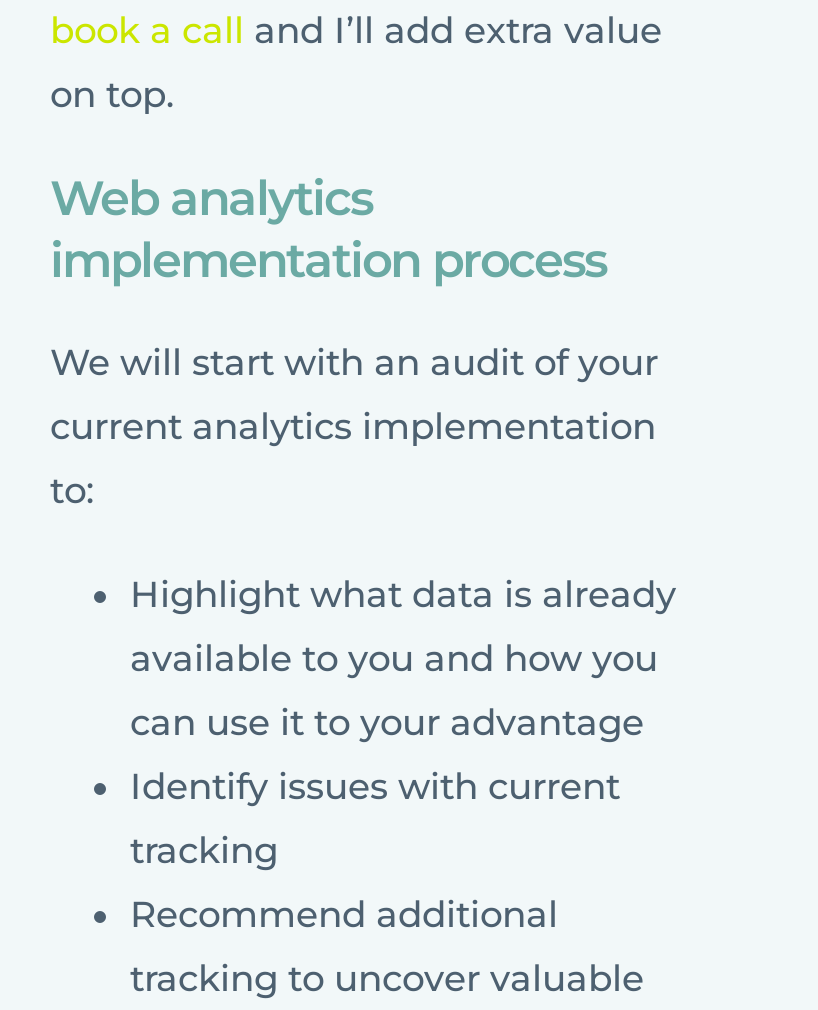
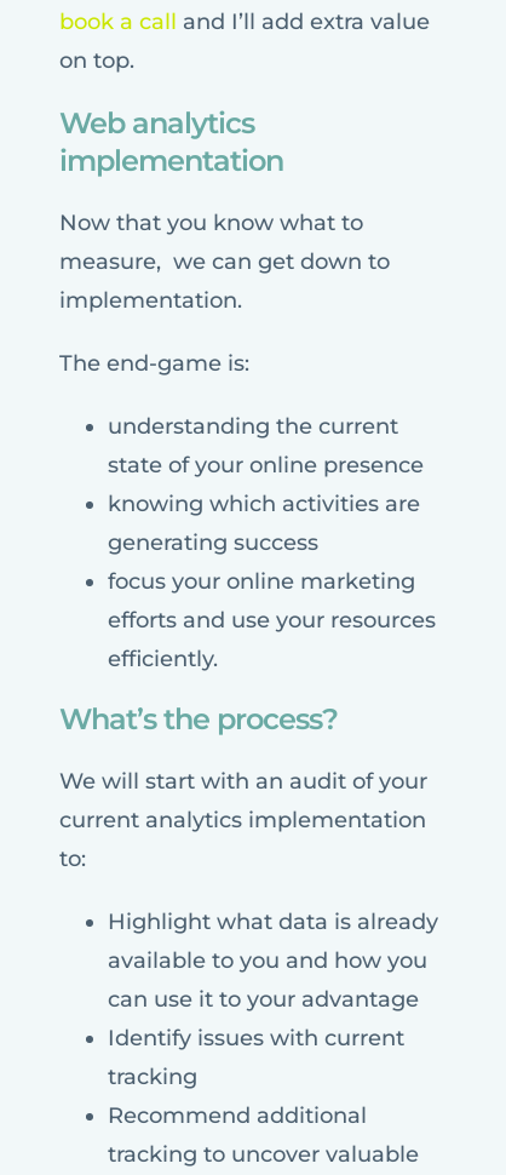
[50,231,606,289] implementation process -> [59,143,436,736] implementation | Now that you know what to | measure, we can get down to | implementation. | The end-game is: | understanding the current | state of your online presence | knowing which activities are | generating success | focus your online marketing | efforts and use your resources | efficiently. | What’s the process?

